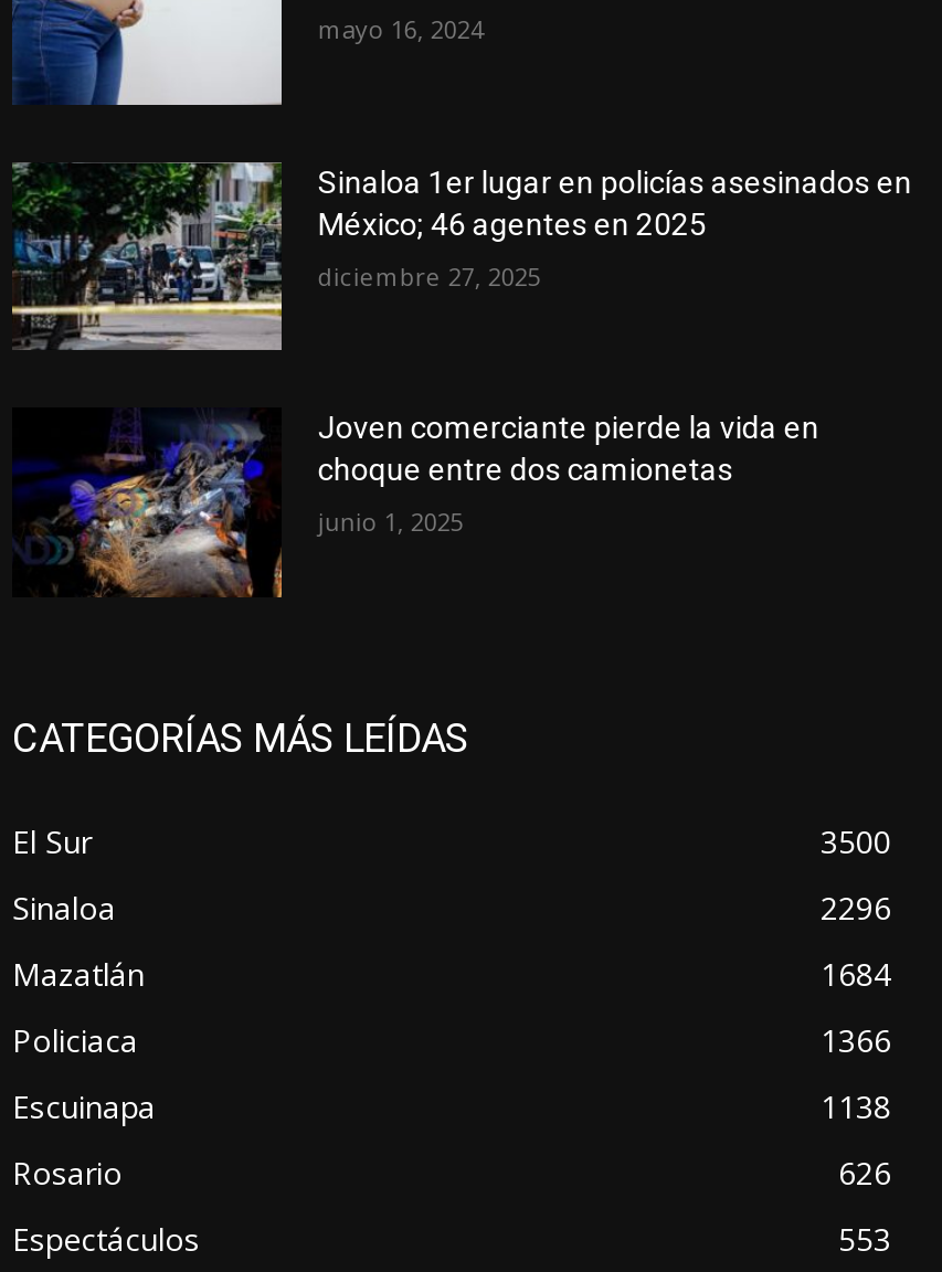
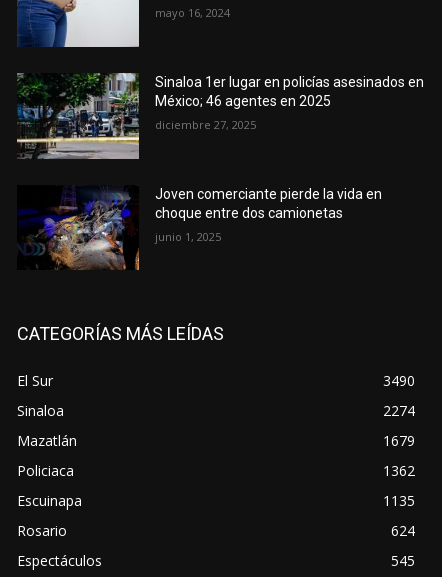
[821,820,891,862] 3500 -> [383,371,415,390] 3490
[821,886,891,928] 2296 -> [383,401,415,420] 2274
[821,952,891,994] 1684 -> [383,431,415,450] 1679
[821,1019,891,1061] 1366 -> [383,461,415,480] 1362
[821,1085,891,1127] 1138 -> [383,491,415,510] 1135
[838,1151,891,1193] 626 -> [391,521,415,540] 624
[838,1217,891,1259] 553 -> [391,551,415,570] 545

